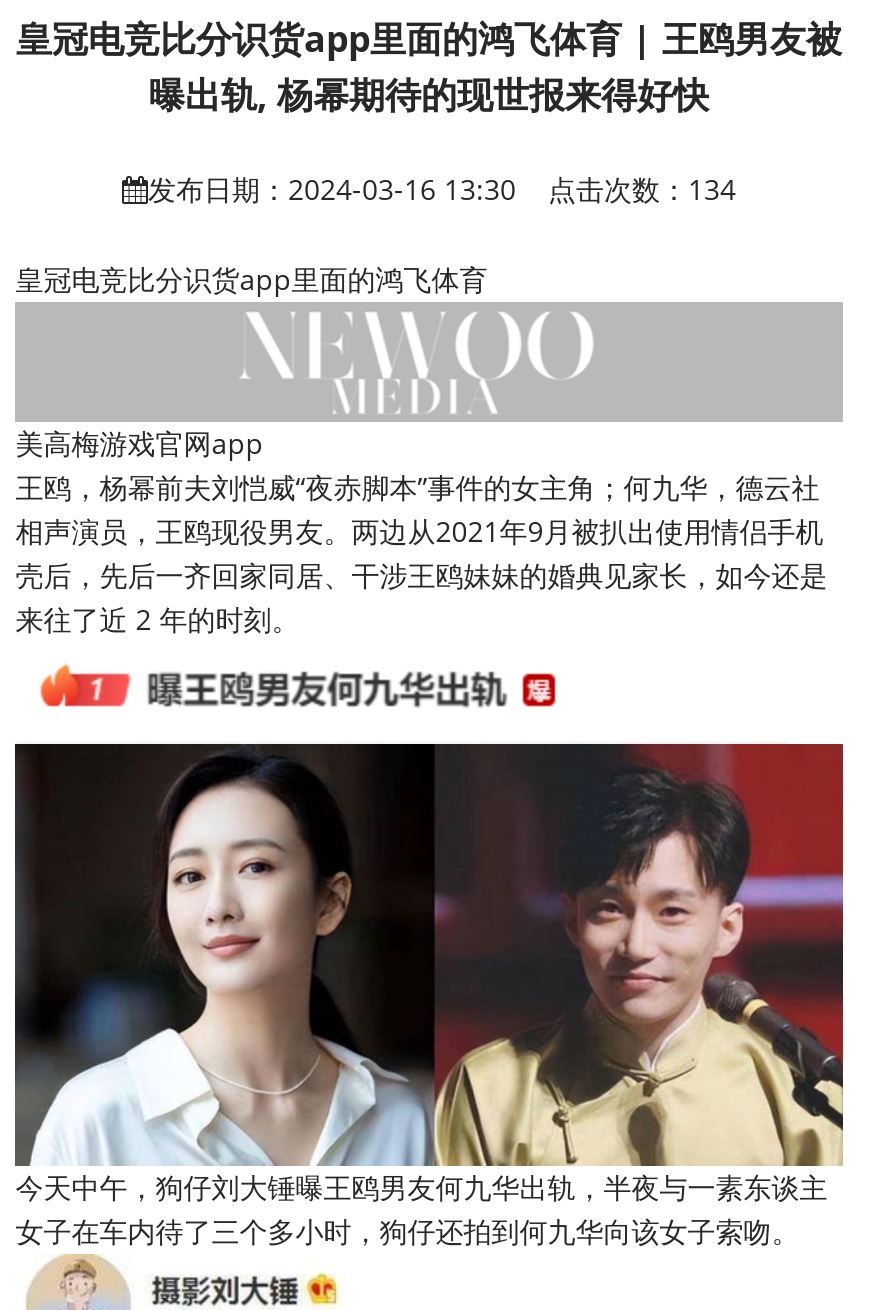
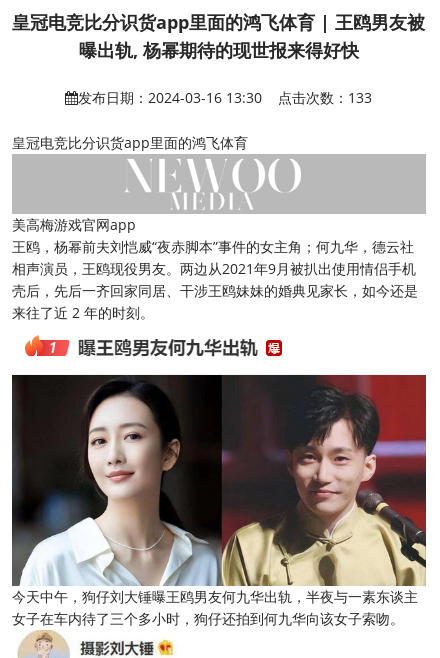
[148,170,736,208] 发布日期：2024-03-16 13:30 点击次数：134 -> [78,88,372,107] 发布日期：2024-03-16 13:30 点击次数：133

